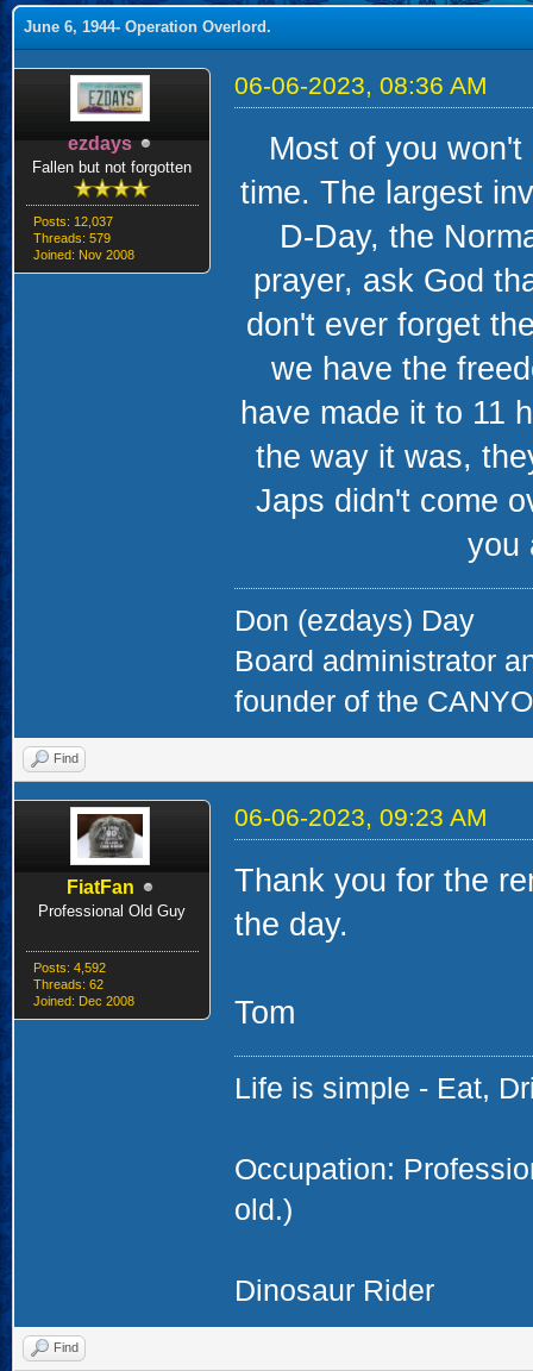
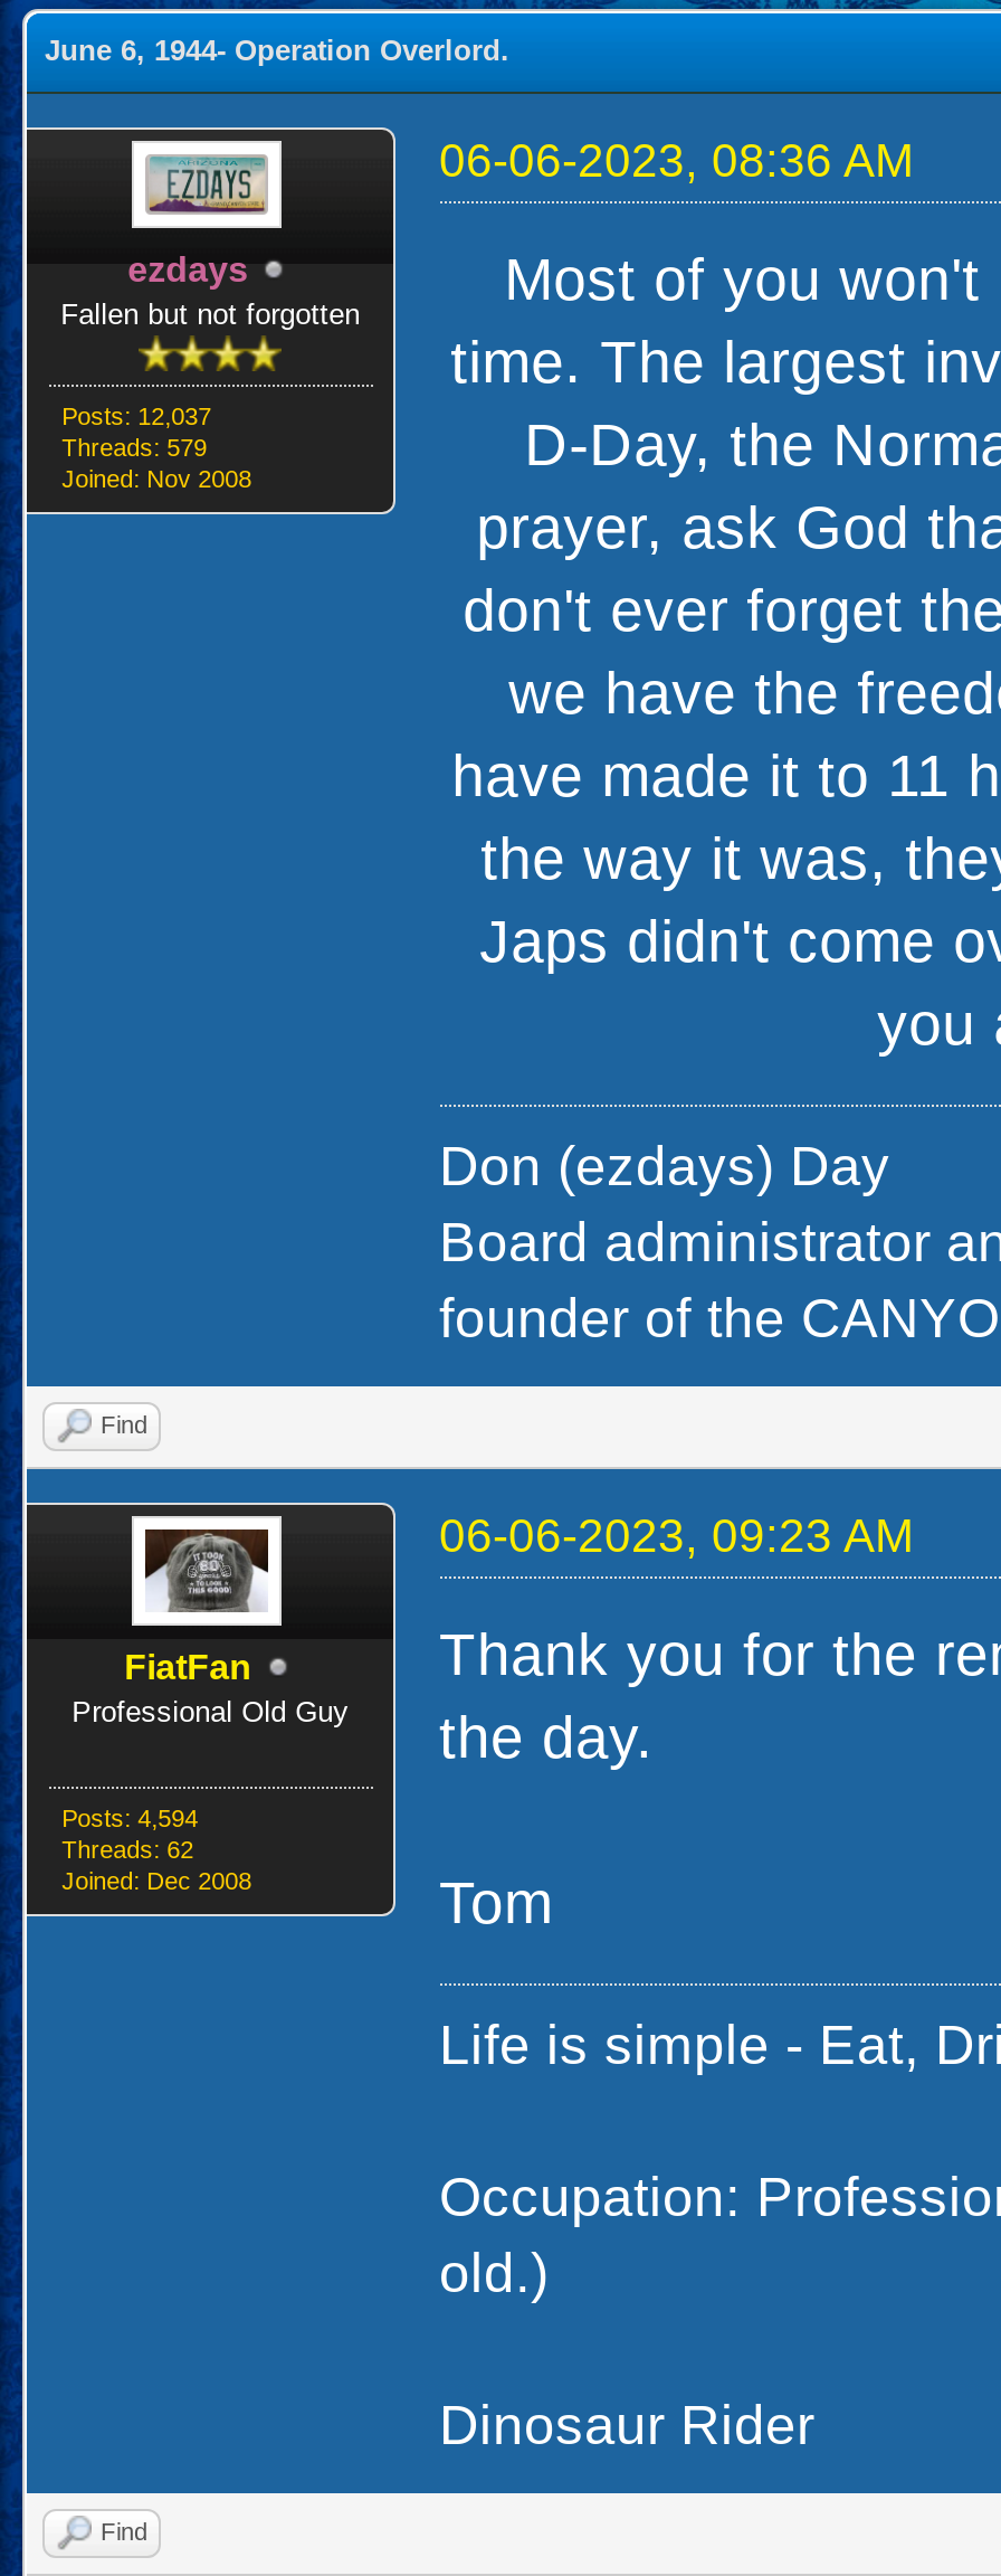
[33,960,106,975] Posts: 4,592 -> [62,1805,198,1831] Posts: 4,594

